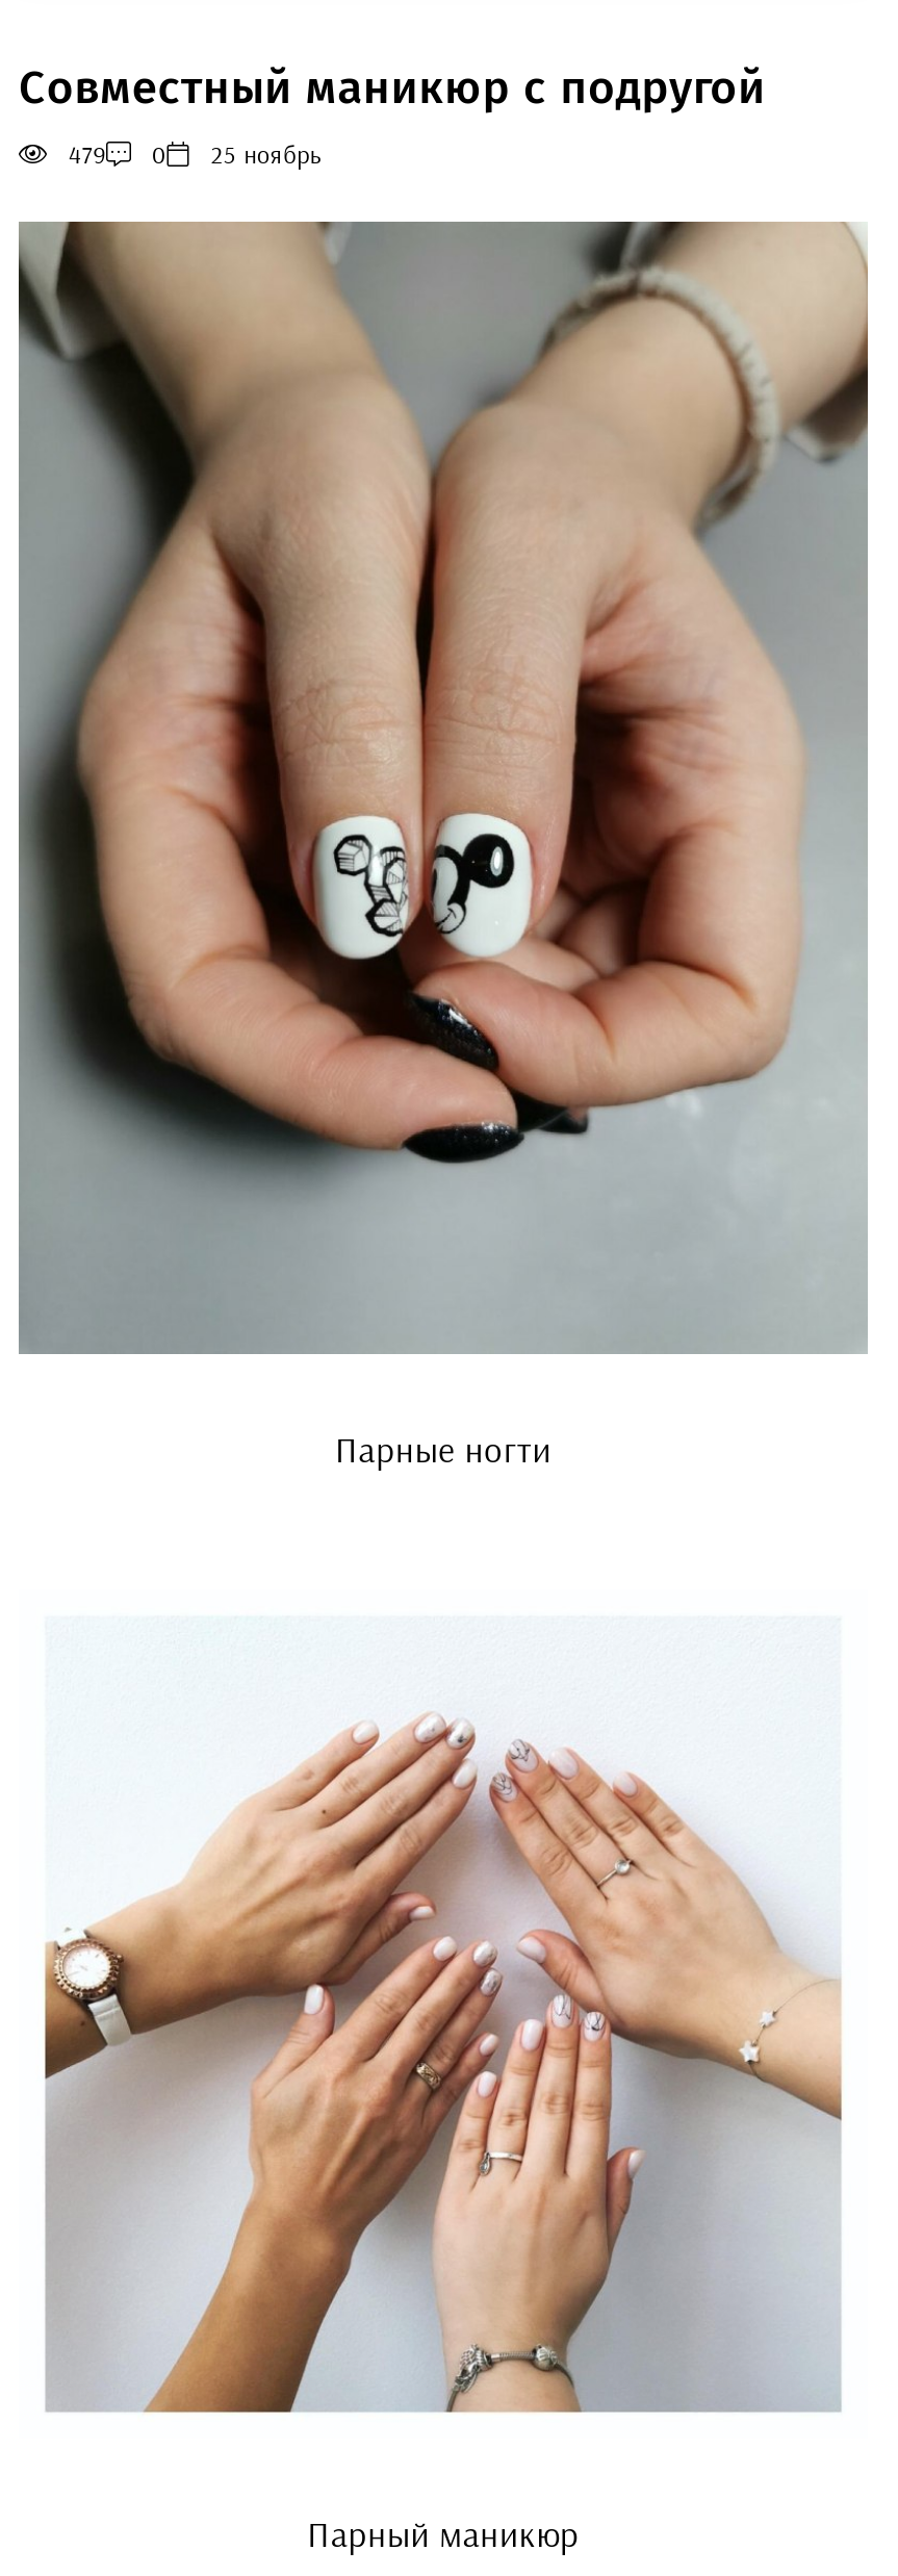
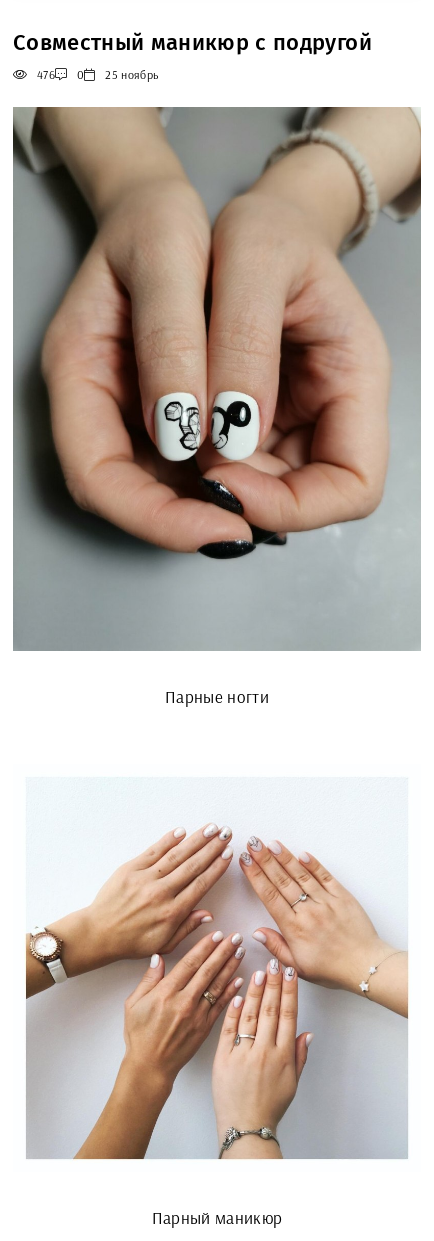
[68,138,321,170] 479 0 25 ноябрь -> [37,67,158,82] 476 0 25 ноябрь

